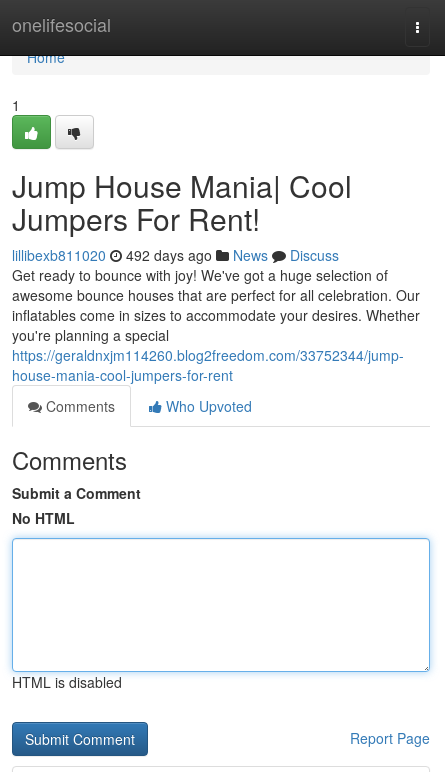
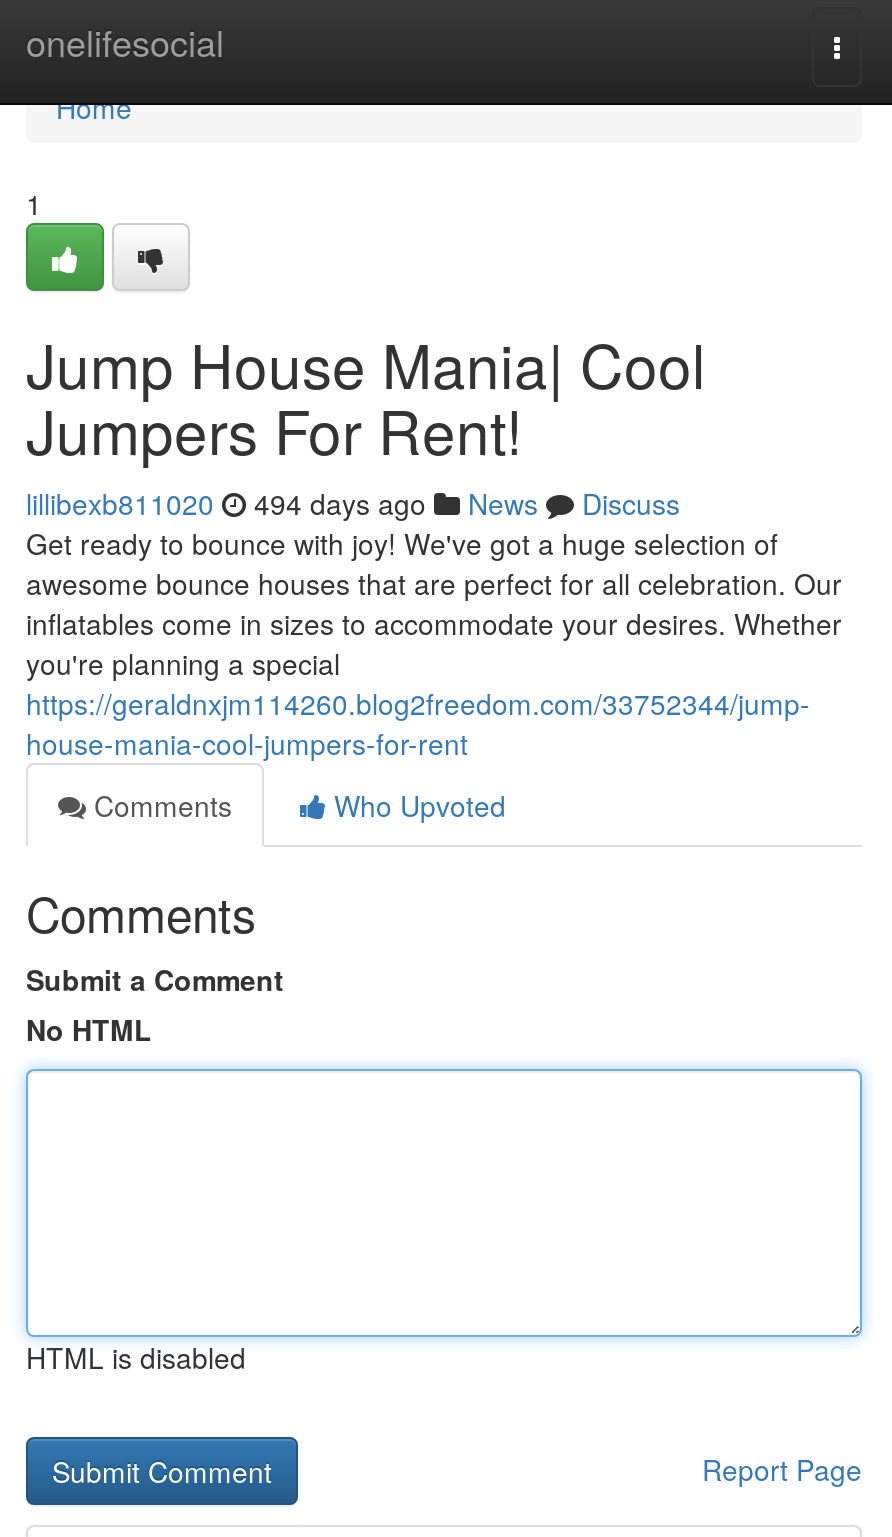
[12,245,339,265] lillibexb811020 492 days ago News Discuss -> [26,483,680,523] lillibexb811020 494 days ago News Discuss

